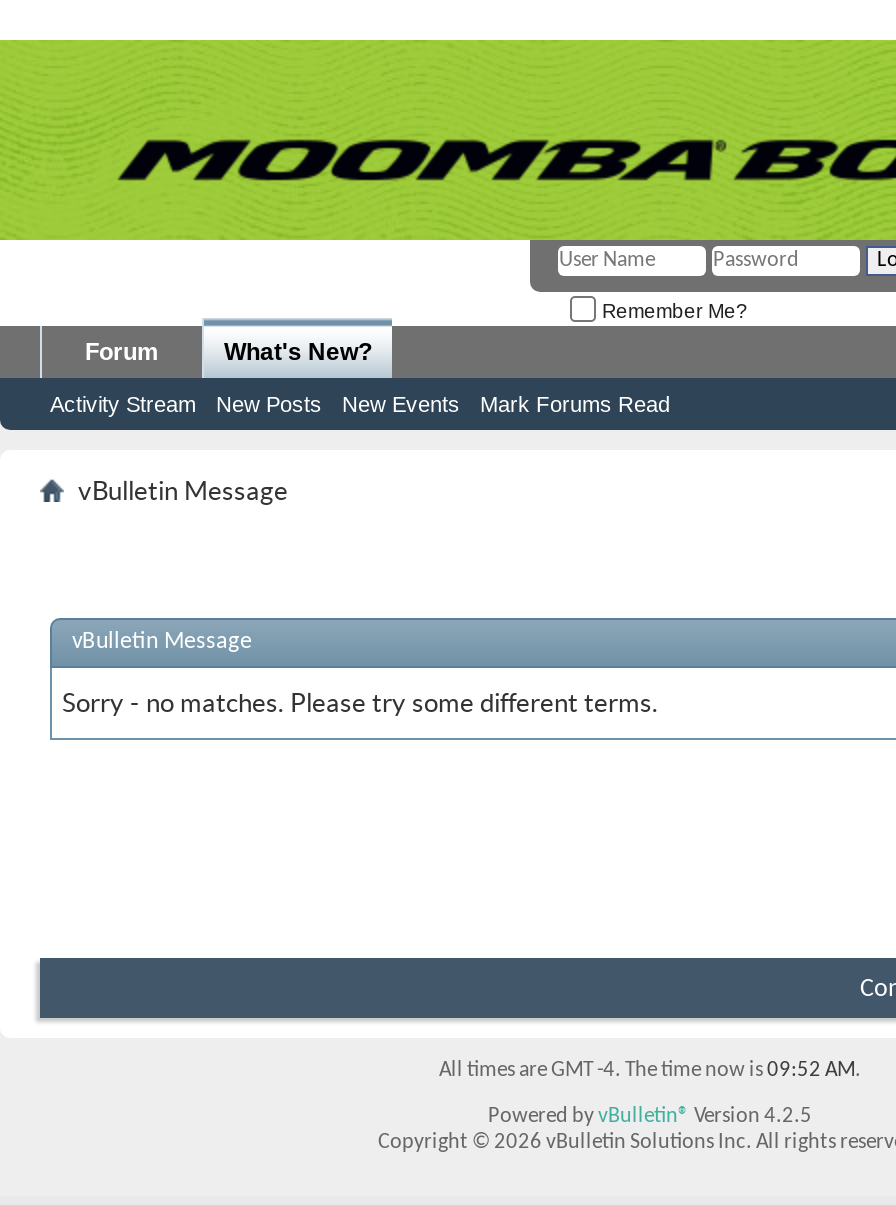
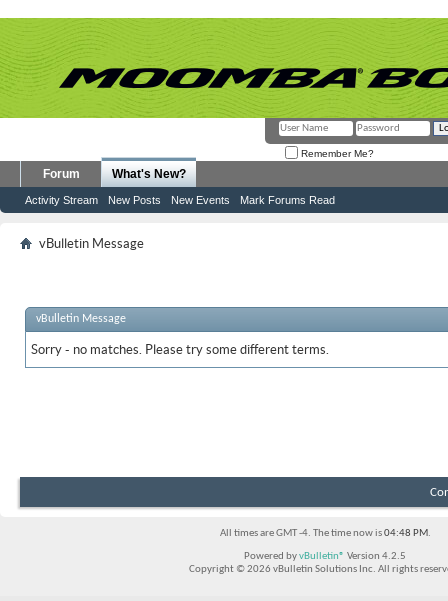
[439,1060,861,1082] All times are GMT -4. The time now is 09:52 AM. -> [219,528,430,539] All times are GMT -4. The time now is 04:48 PM.

